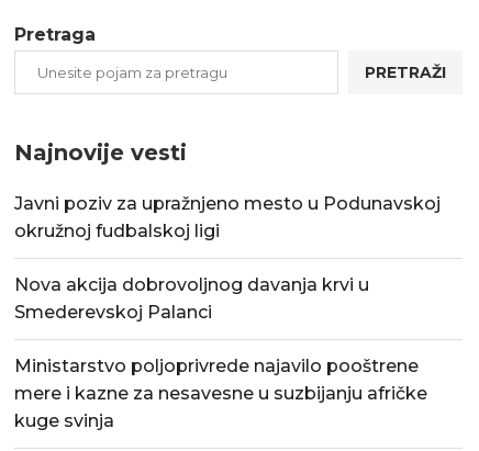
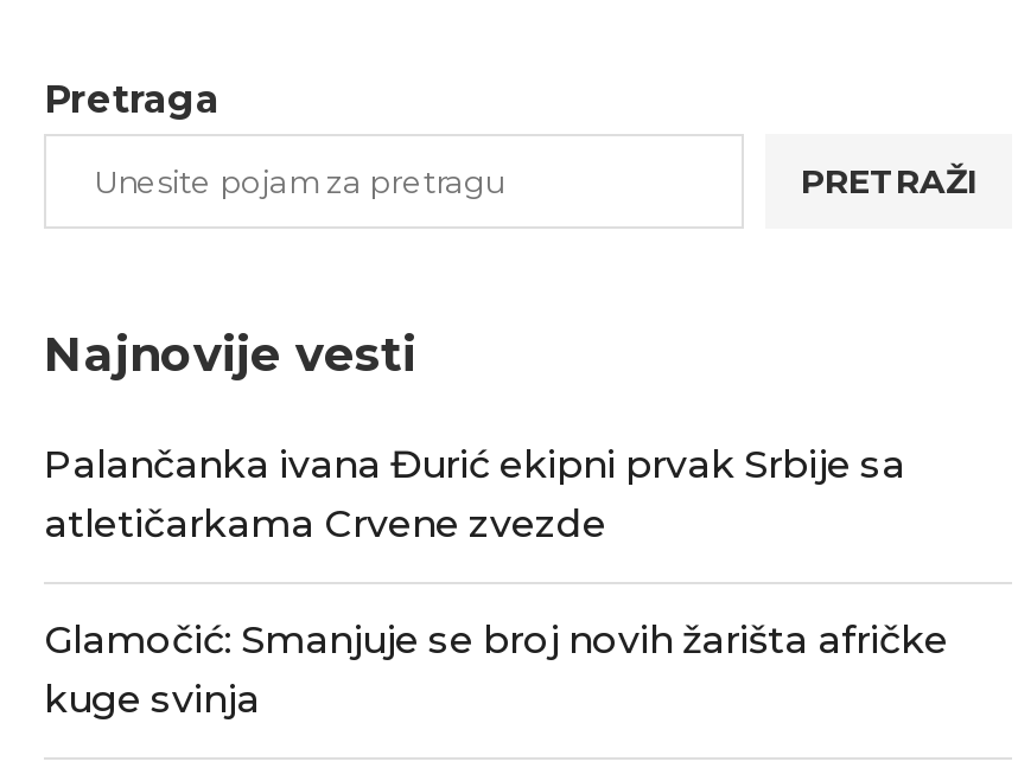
[14,193,441,404] Javni poziv za upražnjeno mesto u Podunavskoj | okružnoj fudbalskoj ligi | Nova akcija dobrovoljnog davanja krvi u | Smederevskoj Palanci | Ministarstvo poljoprivrede najavilo pooštrene | mere i kazne za nesavesne u suzbijanju afričke -> [44,441,948,662] Palančanka ivana Đurić ekipni prvak Srbije sa | atletičarkama Crvene zvezde | Glamočić: Smanjuje se broj novih žarišta afričke

